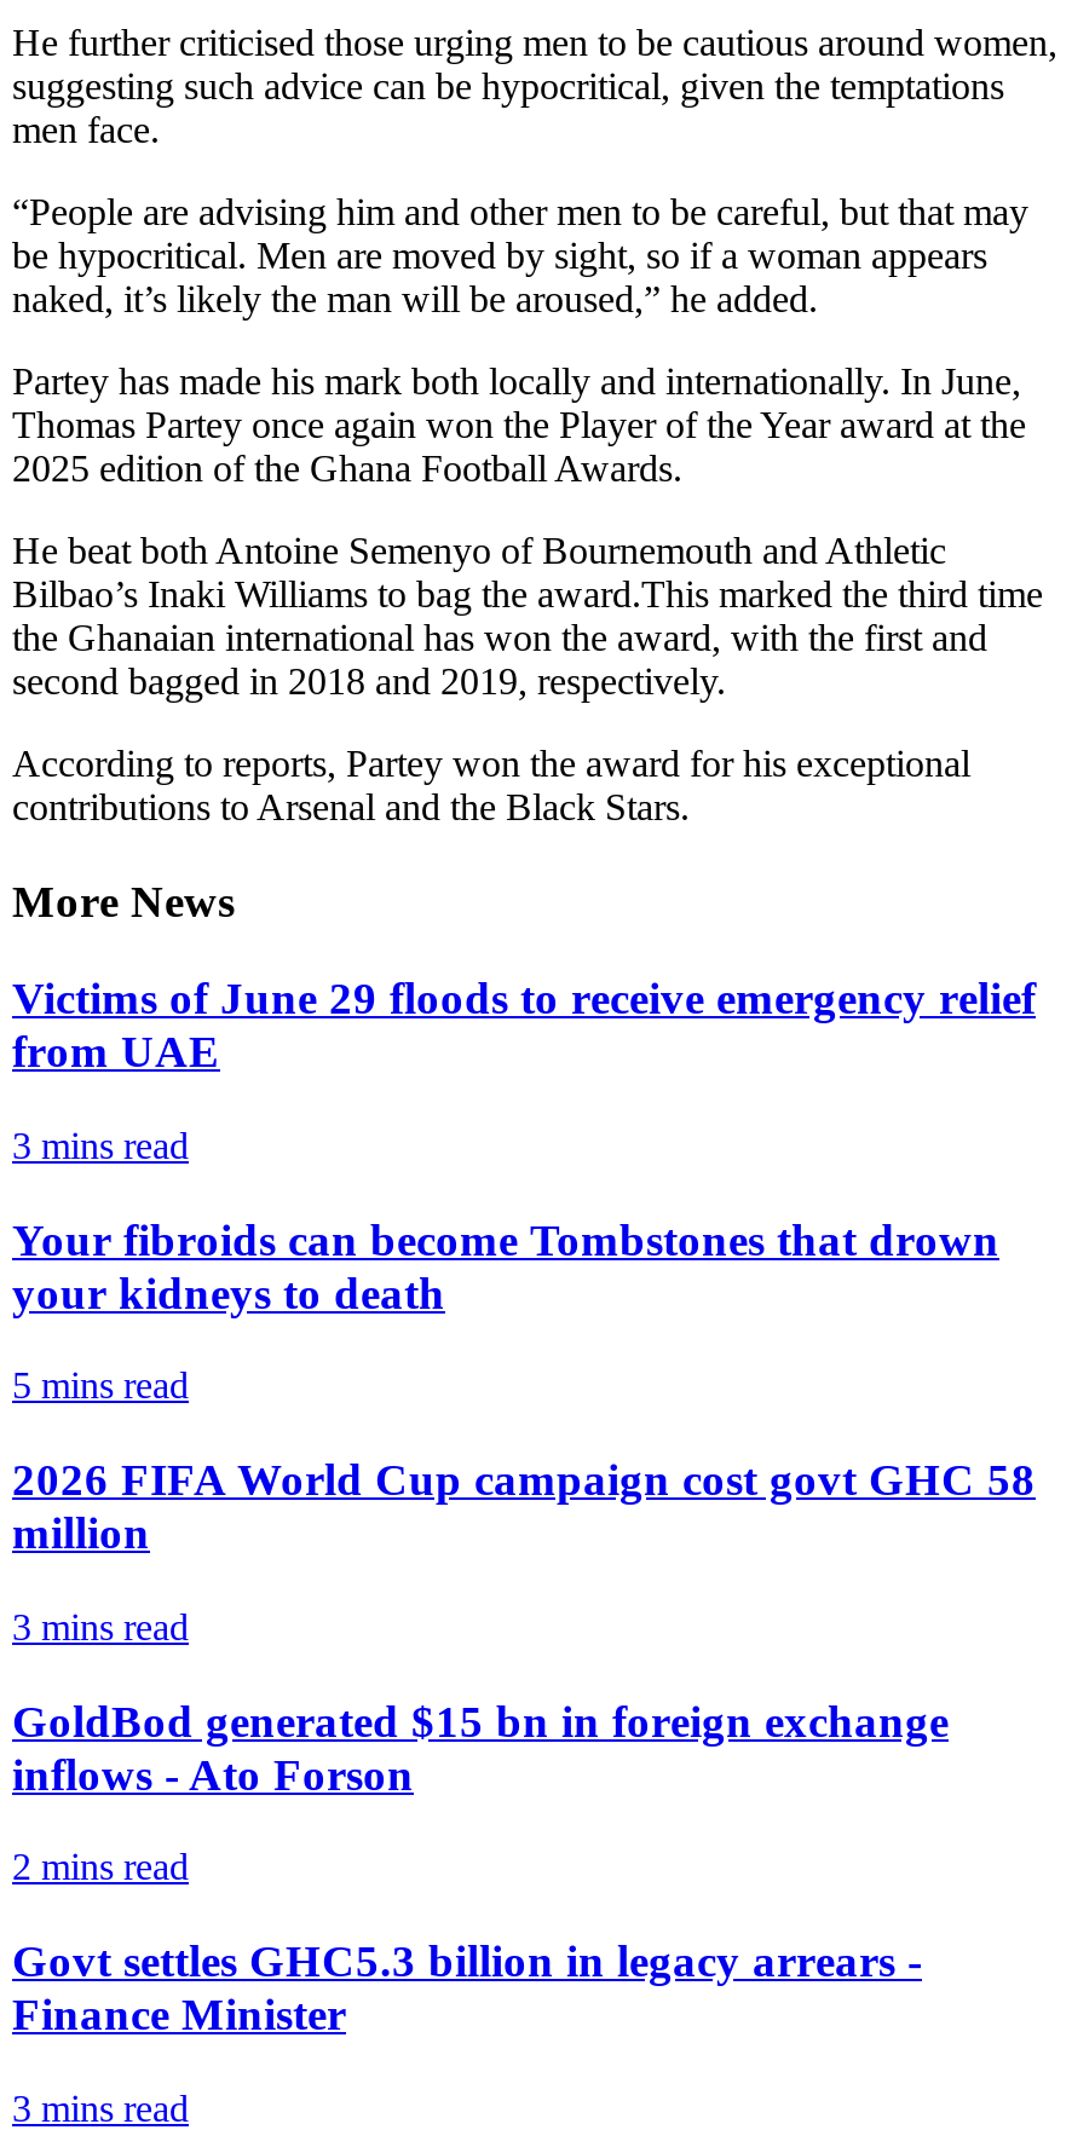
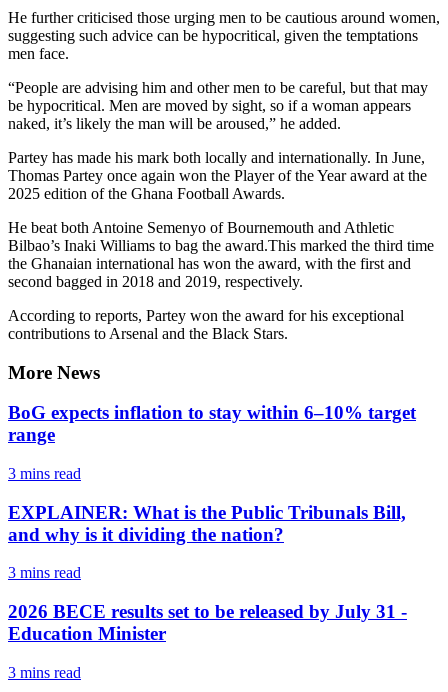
[12,973,1036,1077] Victims of June 29 floods to receive emergency relief | from UAE -> [8,402,416,445] BoG expects inflation to stay within 6–10% target | range
[12,1214,1036,1558] Your fibroids can become Tombstones that drown | your kidneys to death | 5 mins read | 2026 FIFA World Cup campaign cost govt GHC 58 | million -> [8,502,406,545] EXPLAINER: What is the Public Tribunals Bill, | and why is it dividing the nation?
[12,1695,949,2040] GoldBod generated $15 bn in foreign exchange | inflows - Ato Forson | 2 mins read | Govt settles GHC5.3 billion in legacy arrears - | Finance Minister -> [8,601,407,644] 2026 BECE results set to be released by July 31 - | Education Minister

